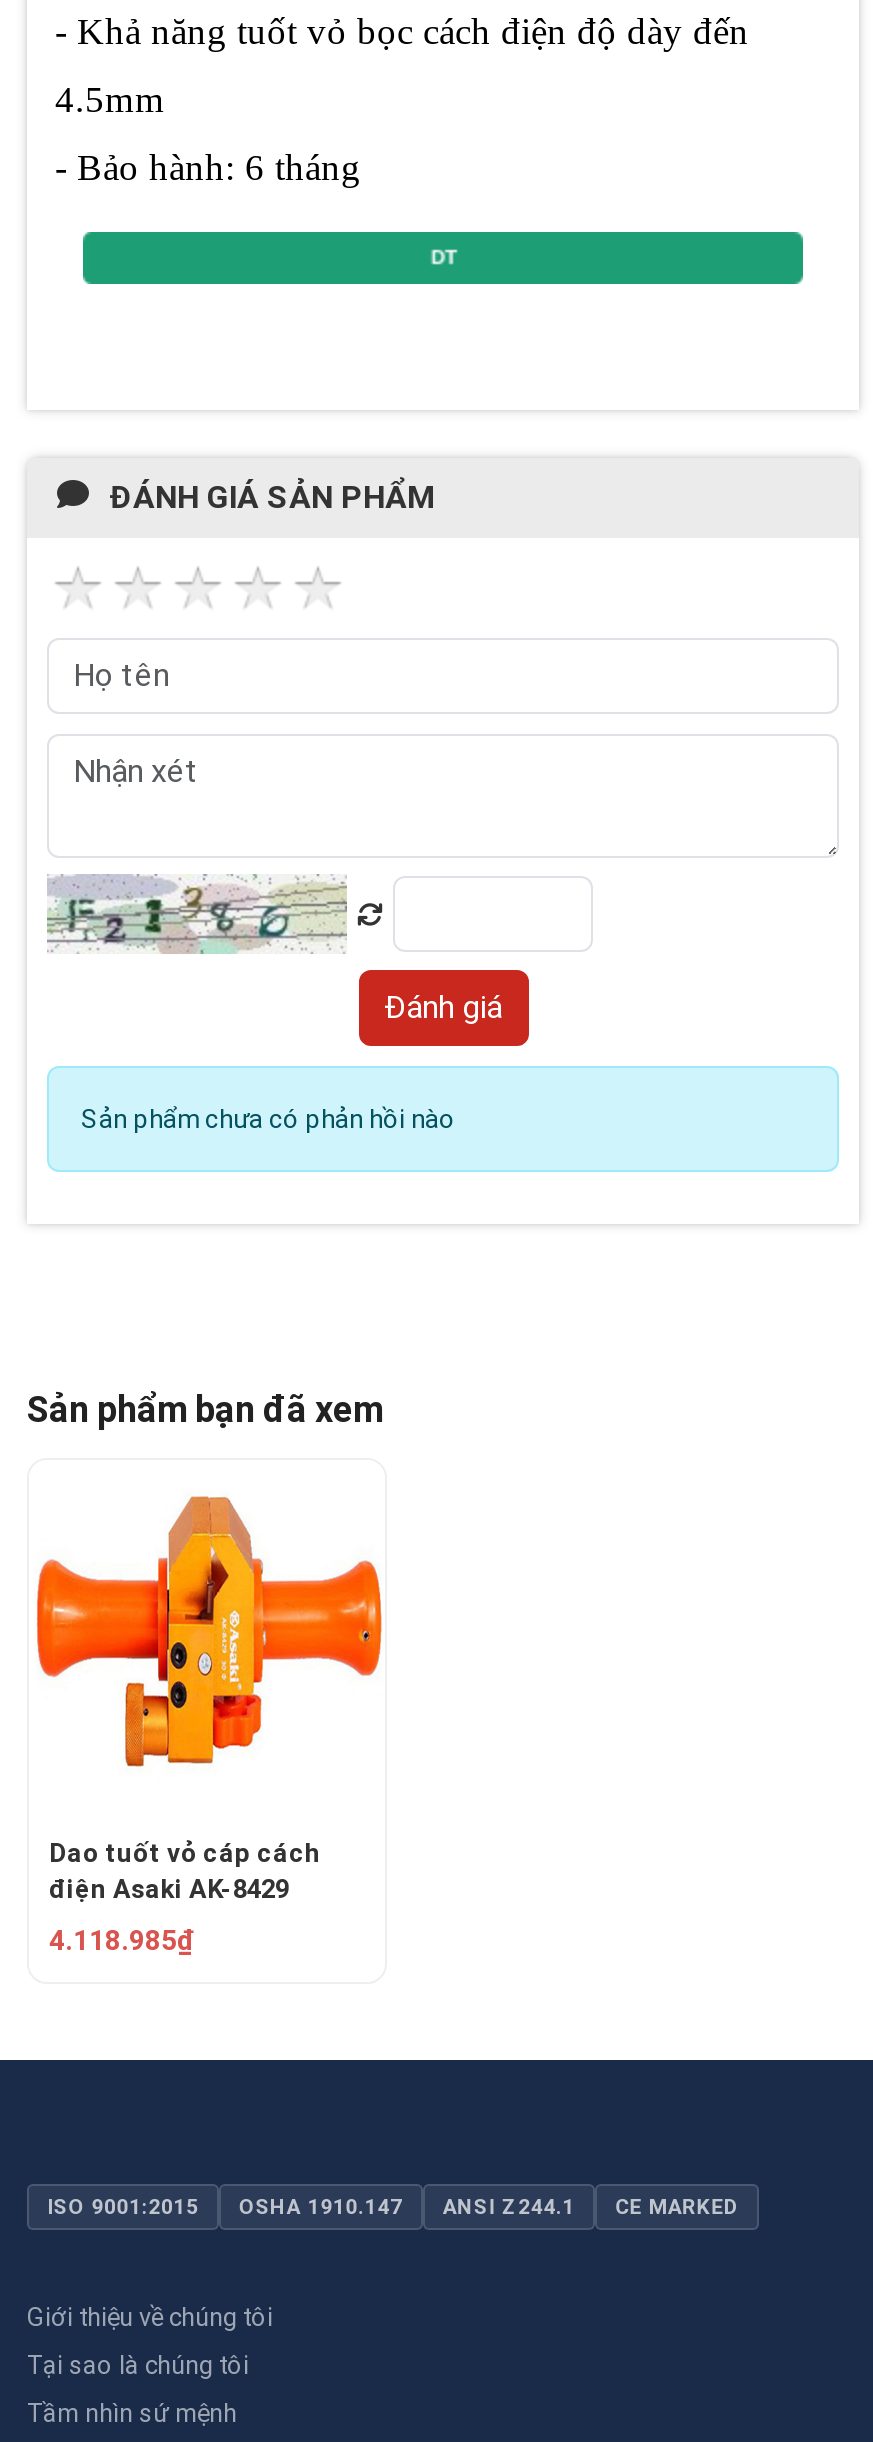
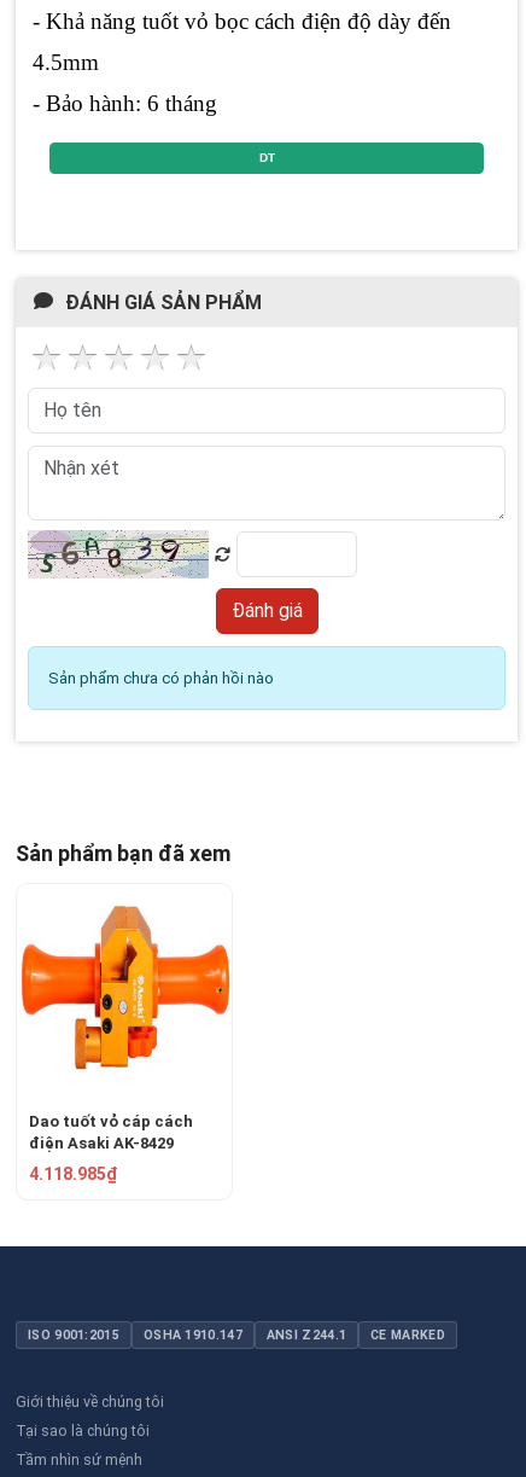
[47,876,347,954] [image] -> [29,530,209,578] [image]

